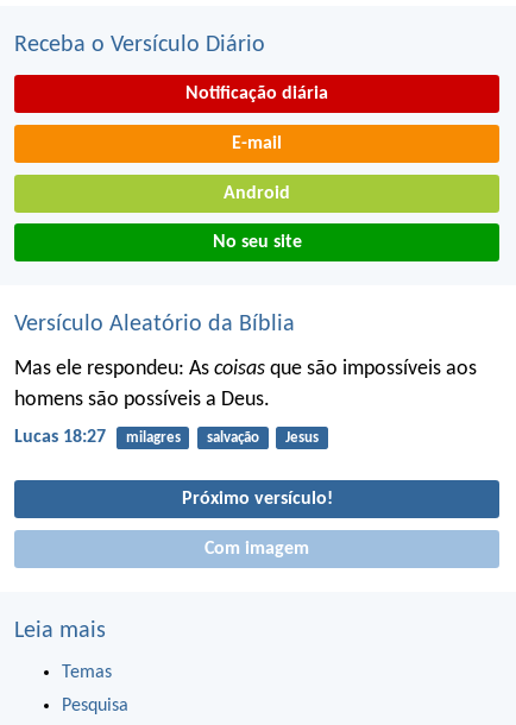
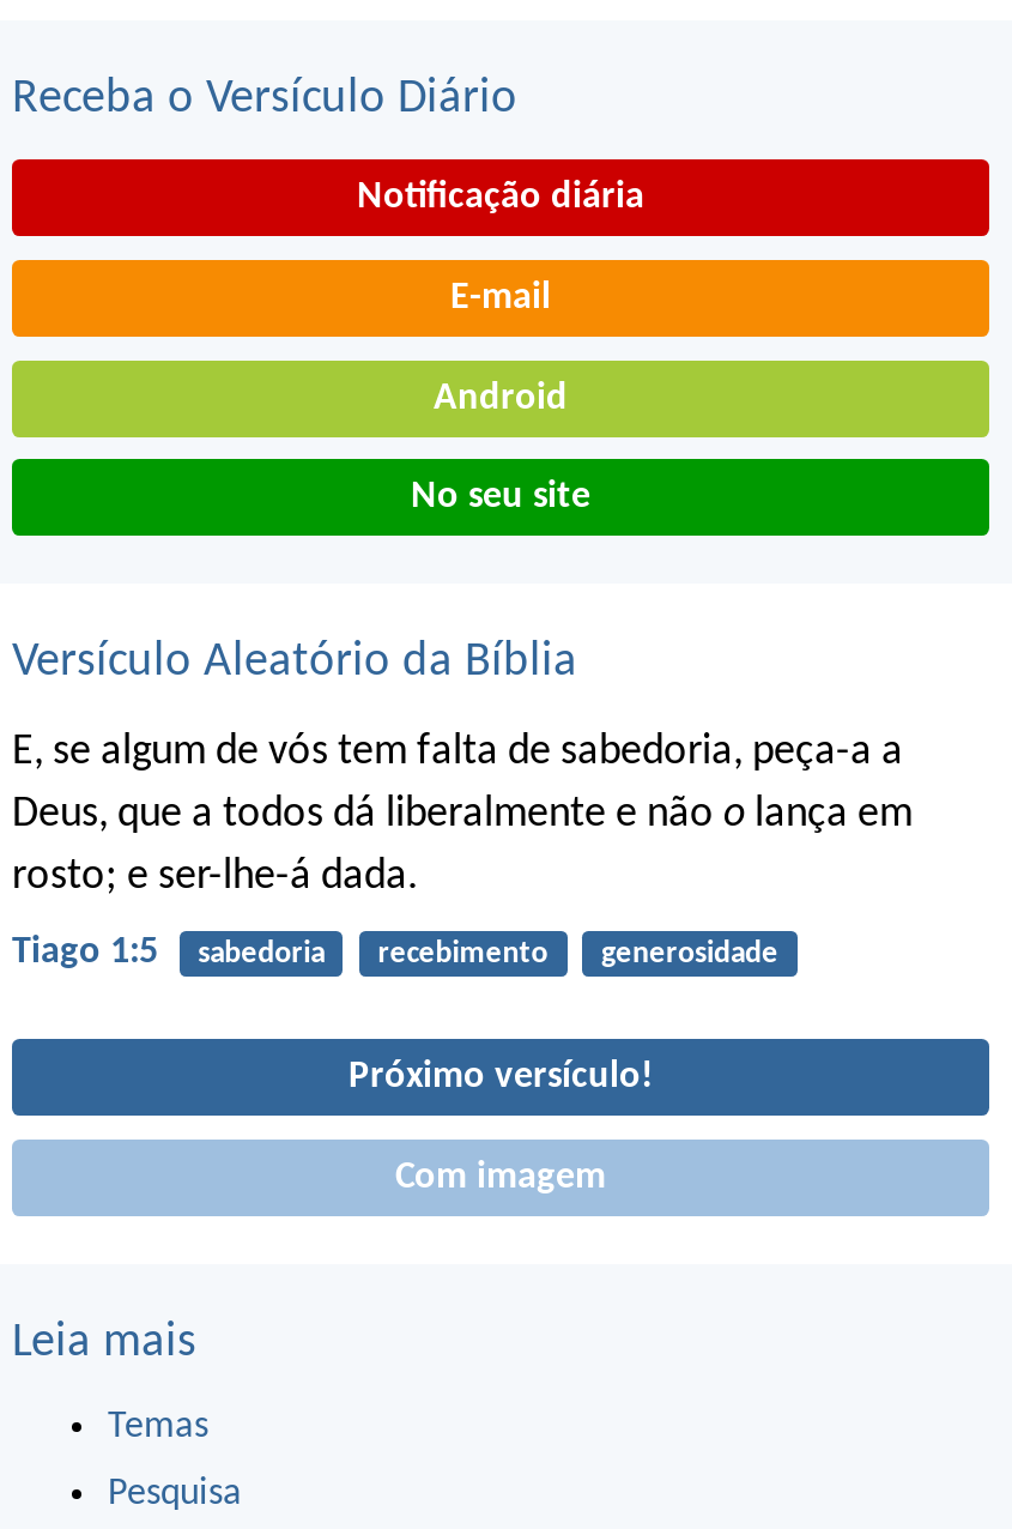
[14,358,477,411] Mas ele respondeu: As coisas que são impossíveis aos | homens são possíveis a Deus. -> [12,730,913,900] E, se algum de vós tem falta de sabedoria, peça-a a | Deus, que a todos dá liberalmente e não o lança em | rosto; e ser-lhe-á dada.
[14,428,319,447] Lucas 18:27 | milagres | salvação | Jesus -> [12,934,778,972] Tiago 1:5 | sabedoria | recebimento | generosidade

